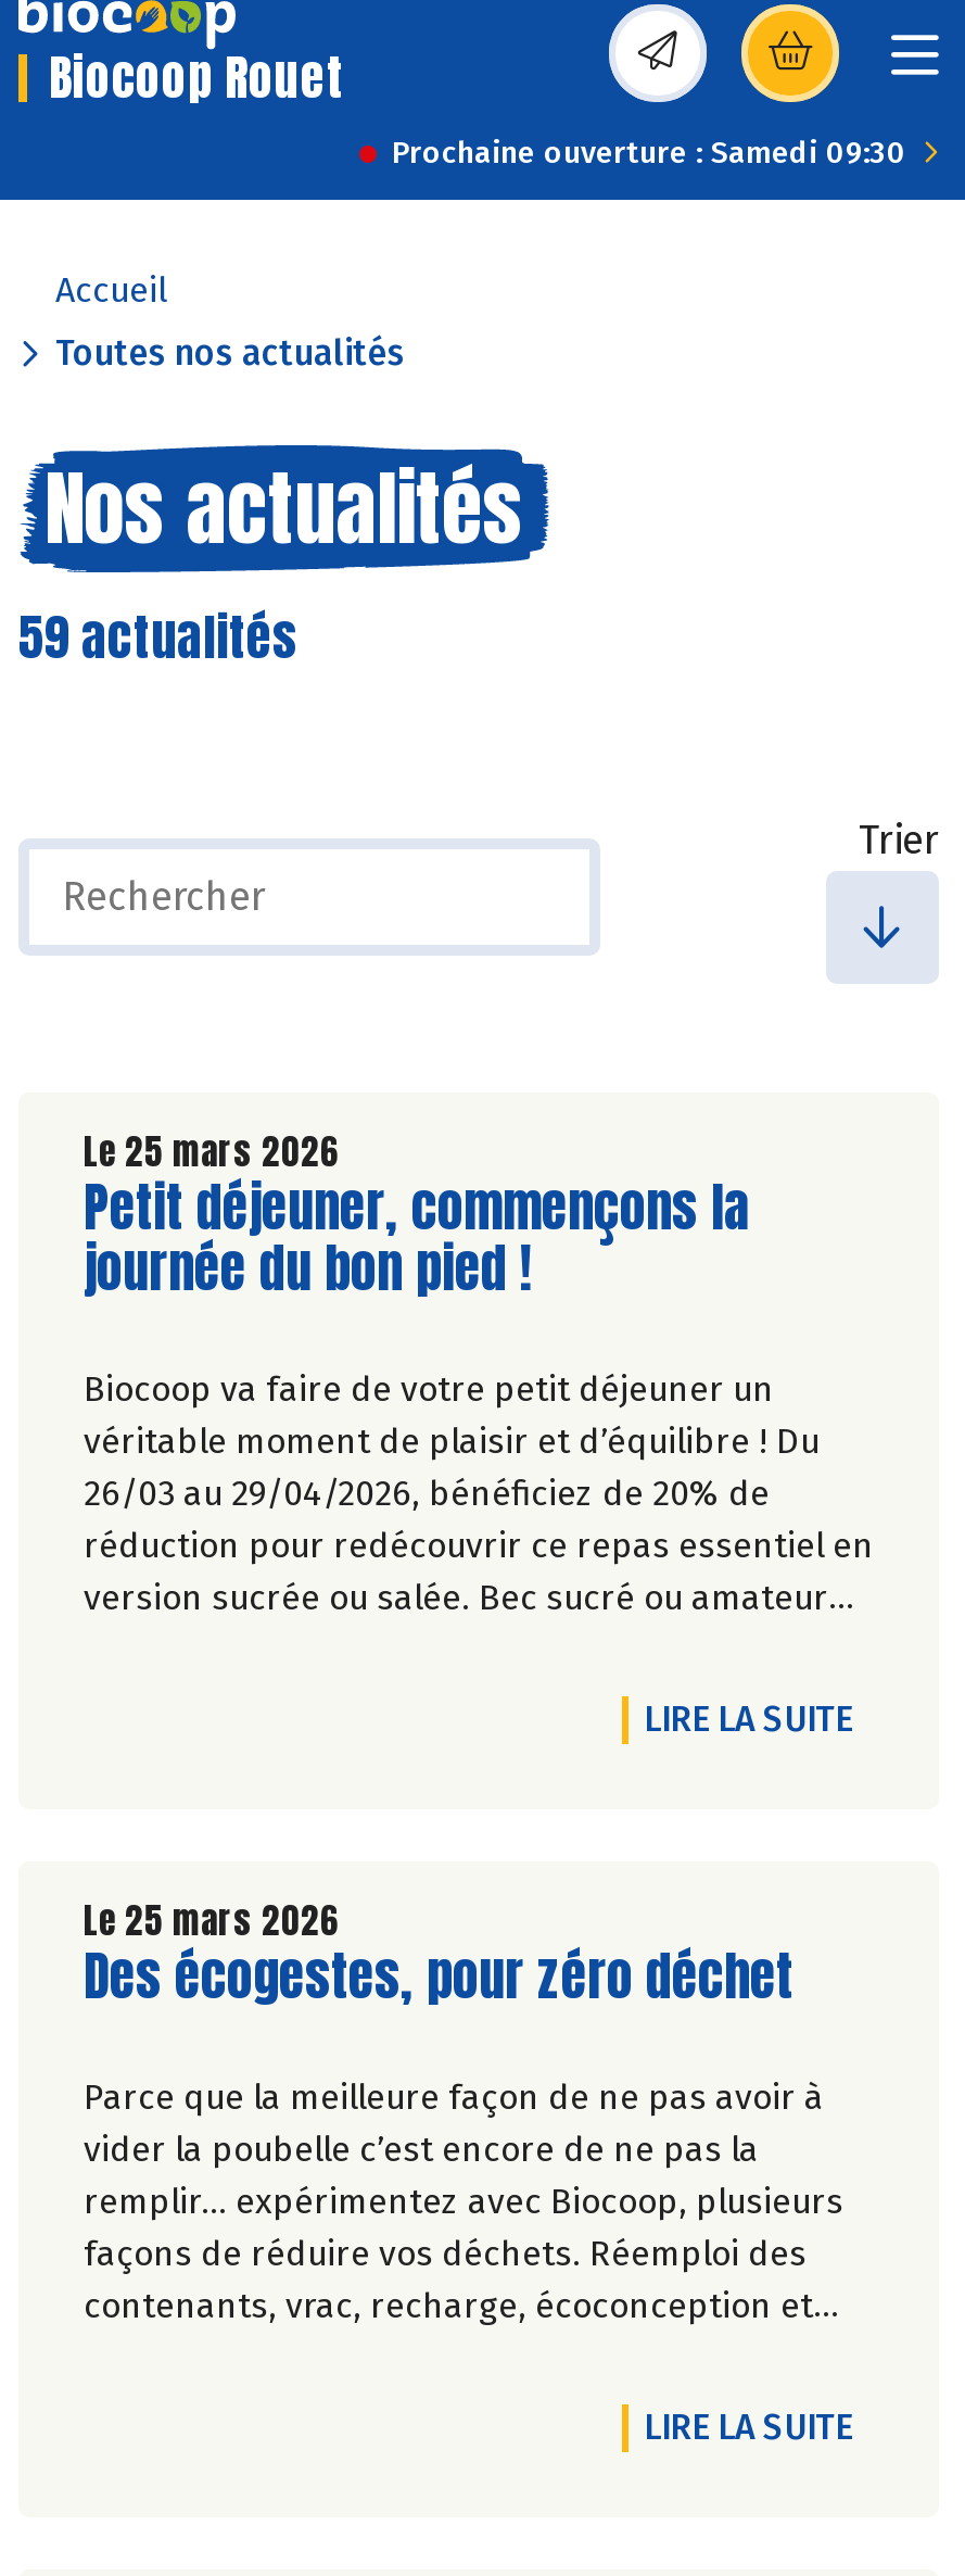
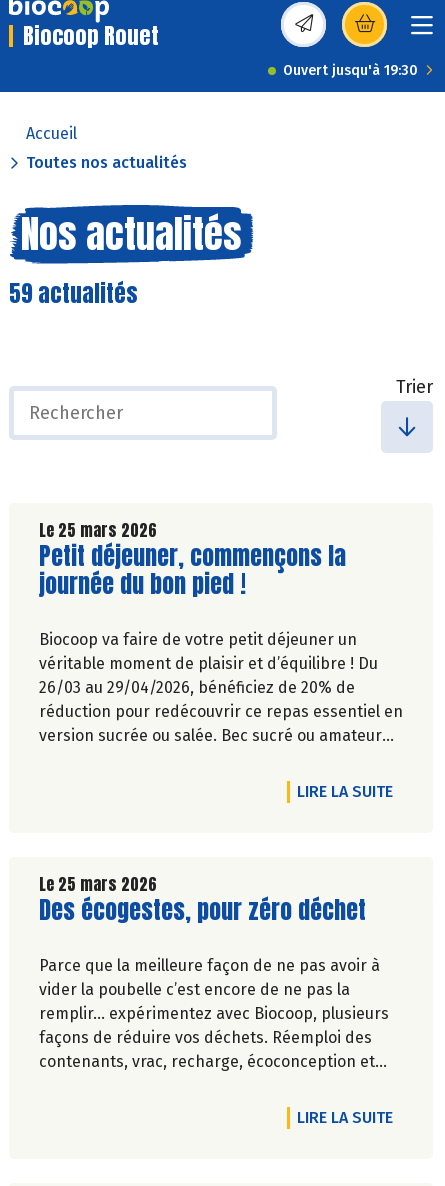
[392,135,906,172] Prochaine ouverture : Samedi 09:30 -> [283,62,418,79] Ouvert jusqu'à 19:30

